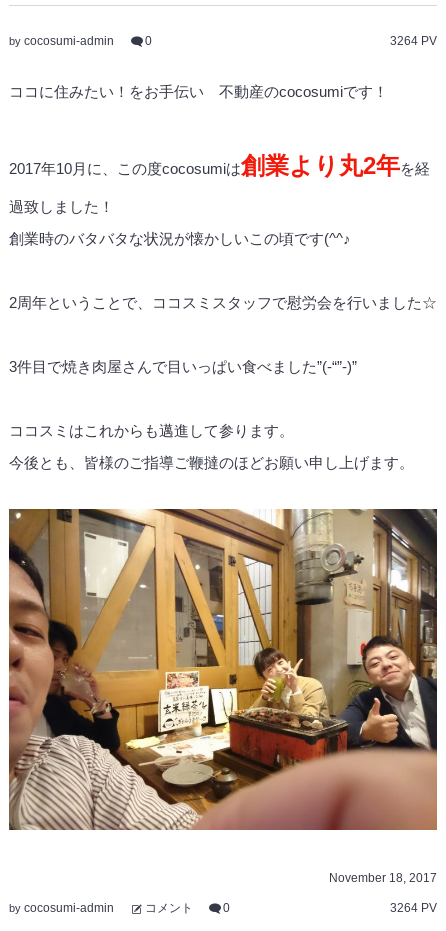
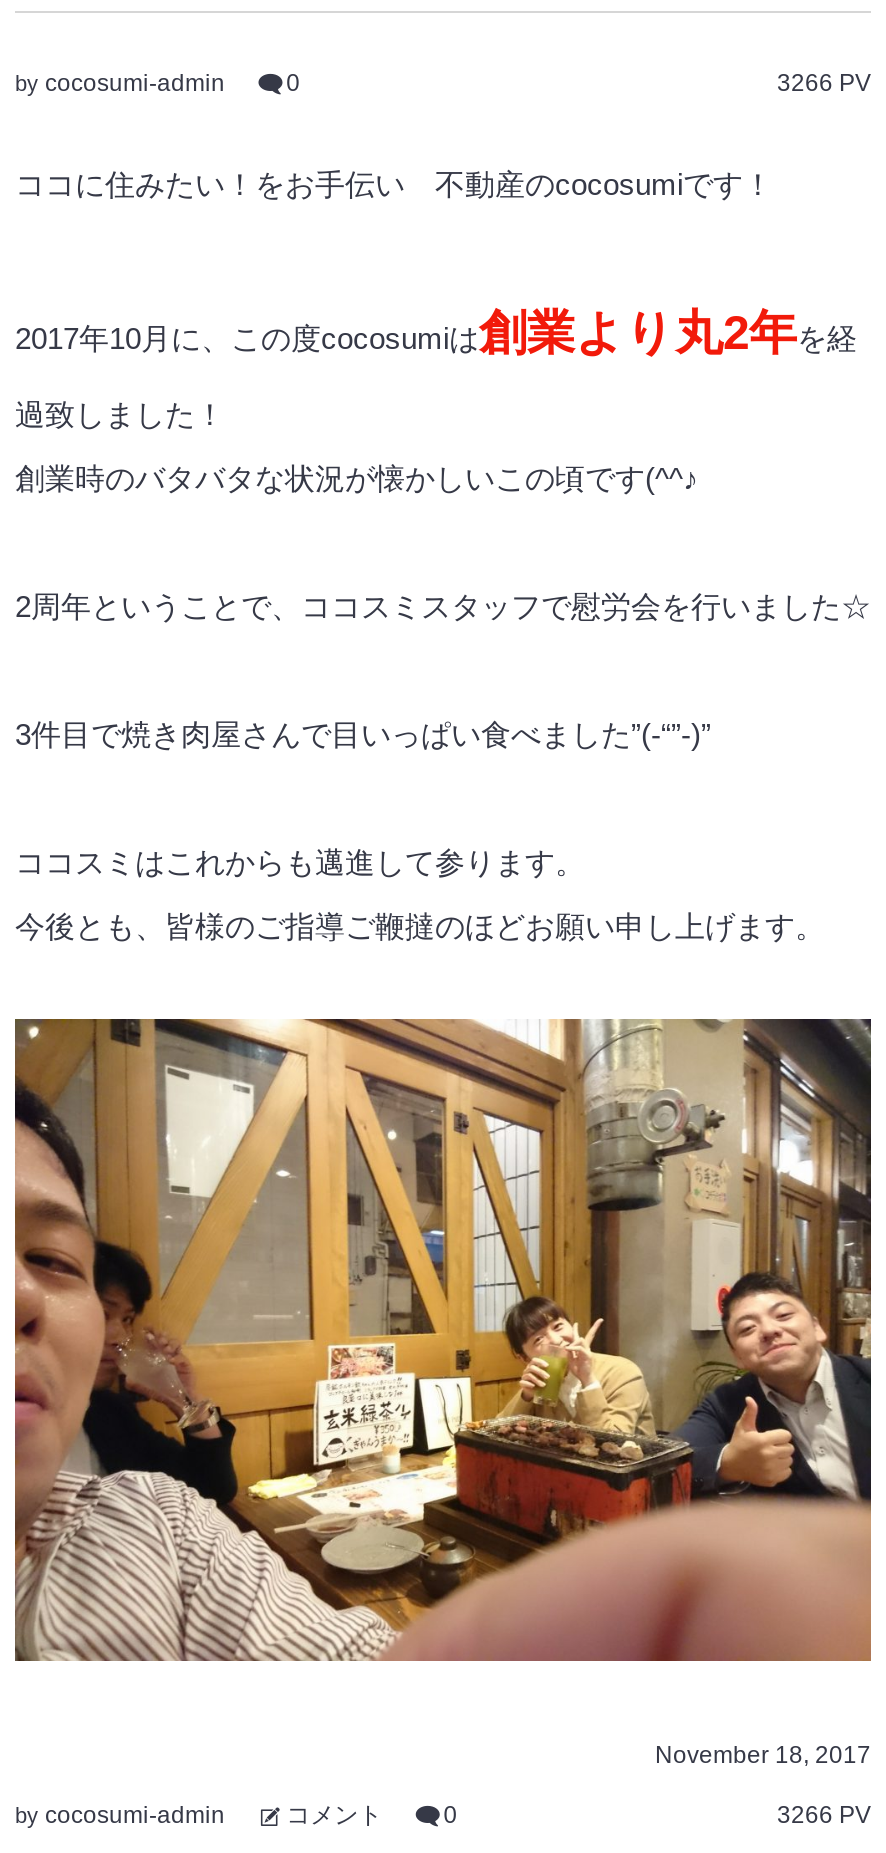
[390,34,437,48] 3264 PV -> [777,69,871,97] 3266 PV
[390,900,437,914] 3264 PV -> [777,1802,871,1830] 3266 PV

